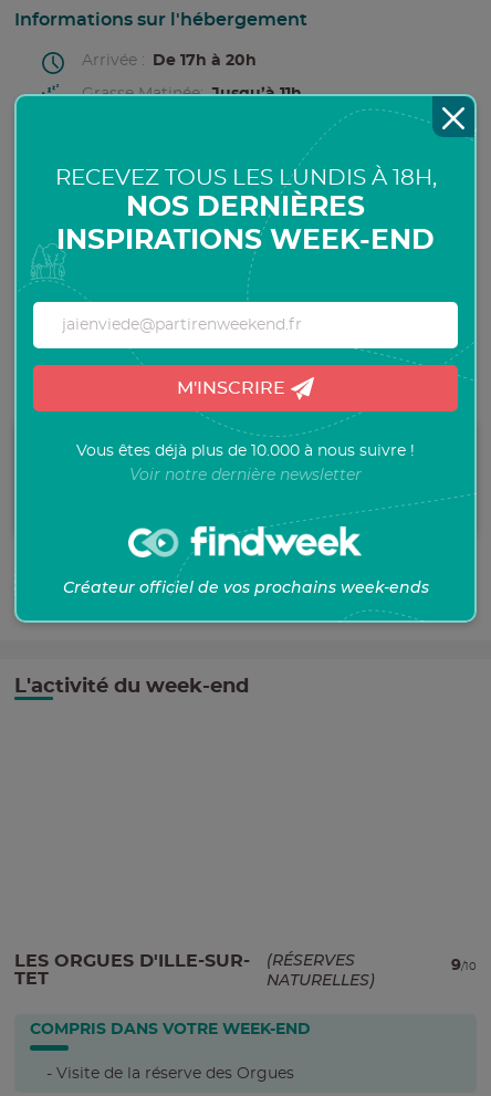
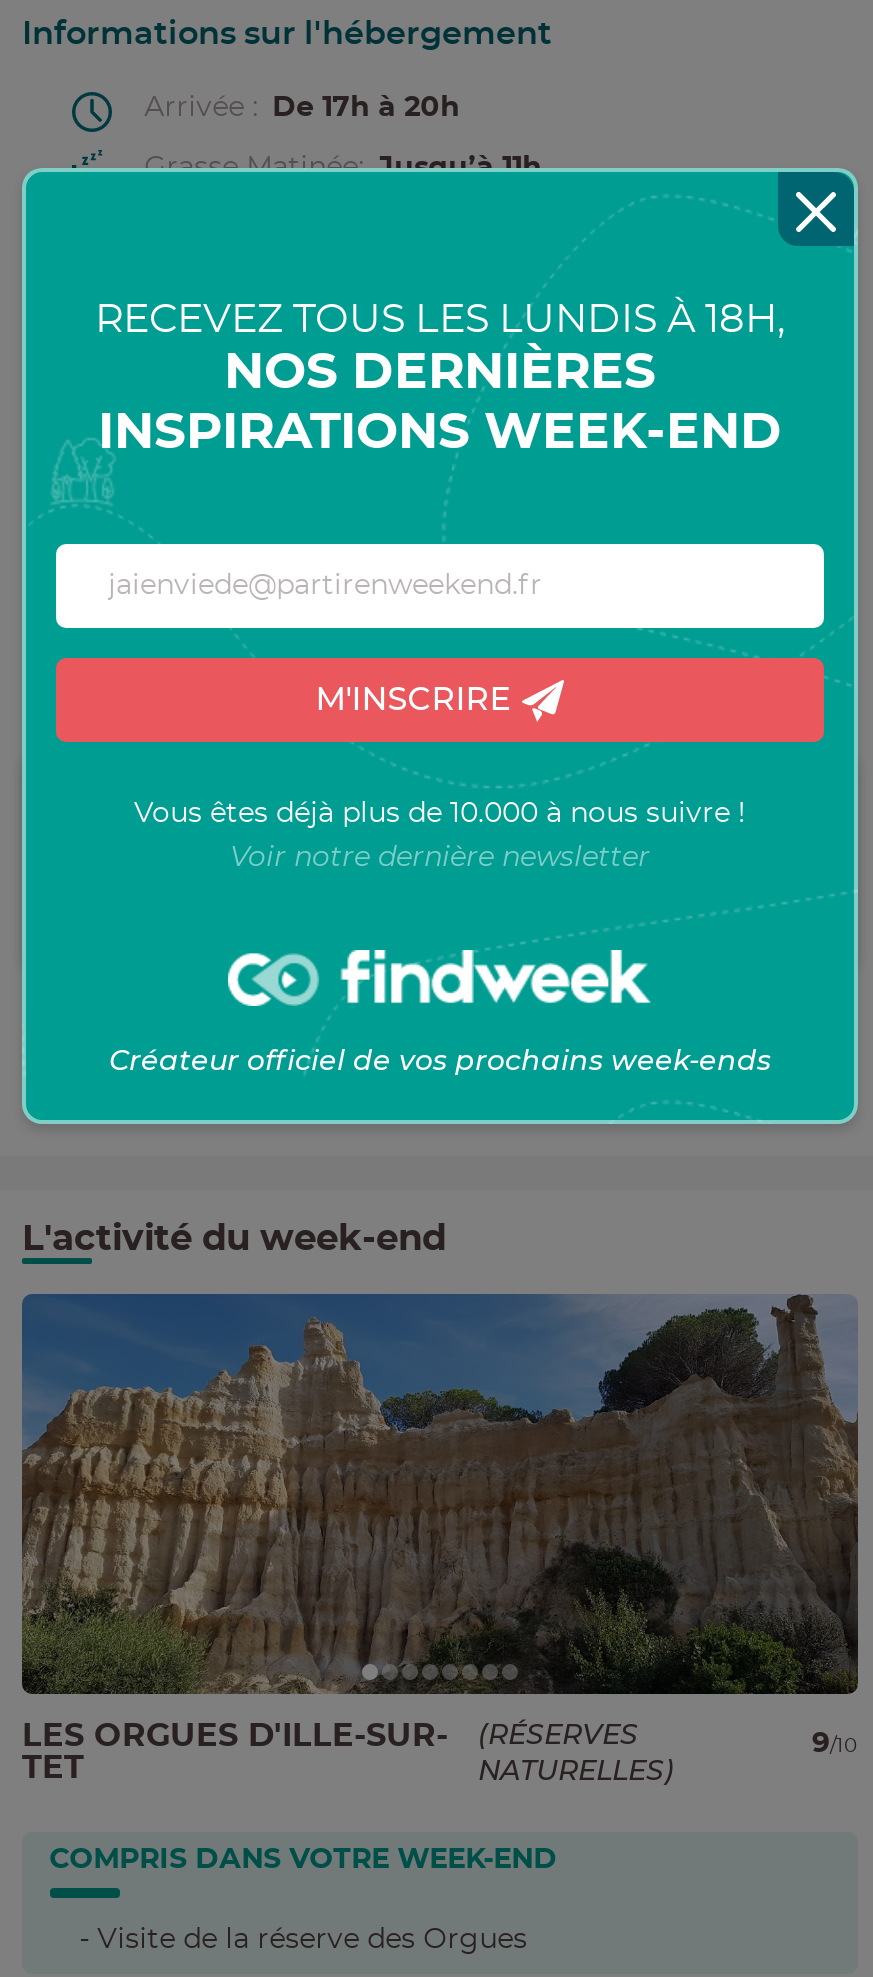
none -> [20,1294,860,1696] [image]

